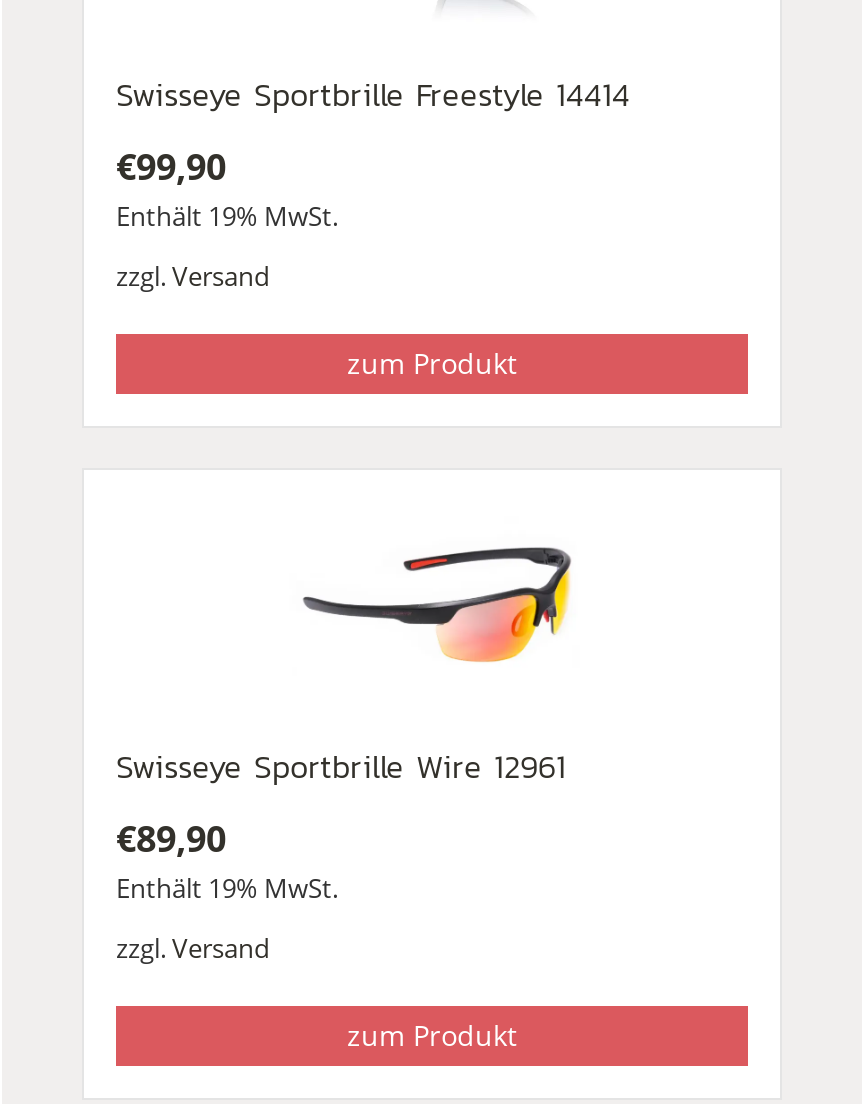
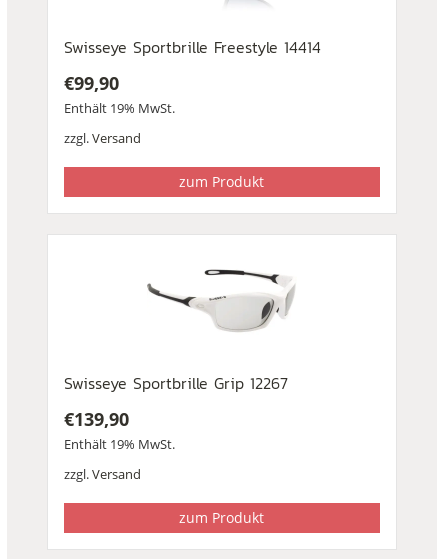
[116,538,578,790] [image] | Swisseye Sportbrille Wire 12961 -> [64,268,296,395] [image] | Swisseye Sportbrille Grip 12267
[116,814,226,862] €89,90 -> [64,407,129,431] €139,90

